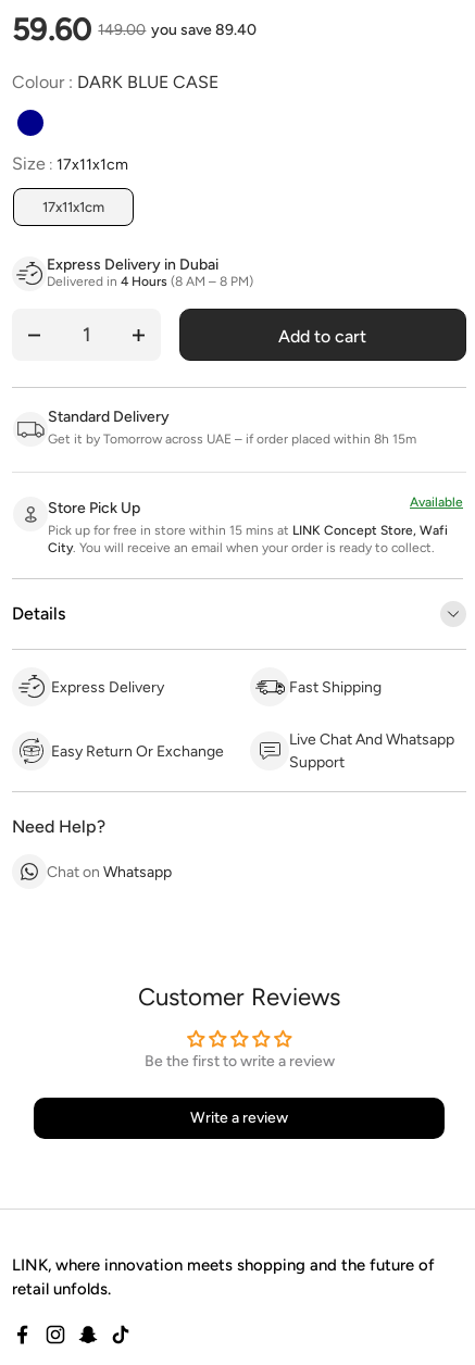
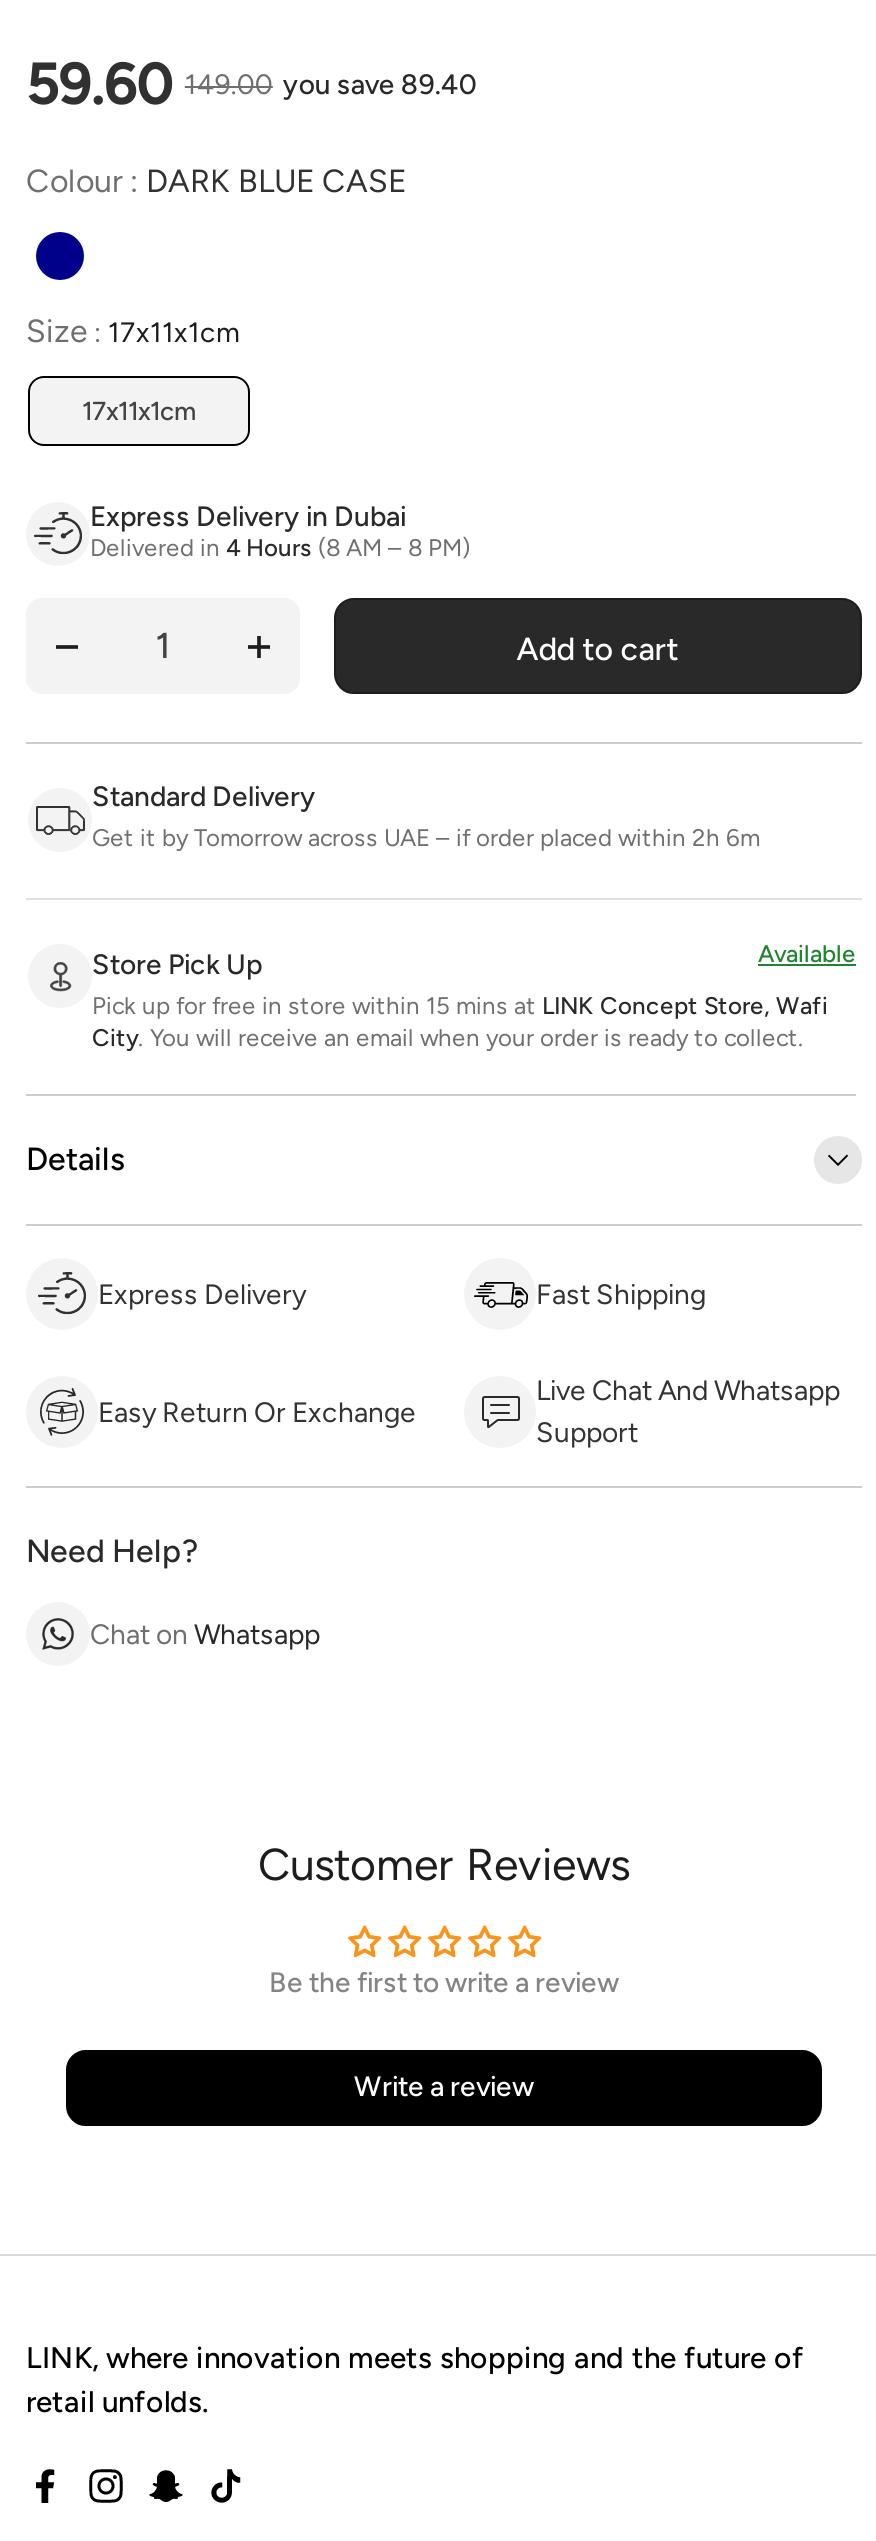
[48,431,416,447] Get it by Tomorrow across UAE – if order placed within 8h 15m -> [92,824,760,852] Get it by Tomorrow across UAE – if order placed within 2h 6m

